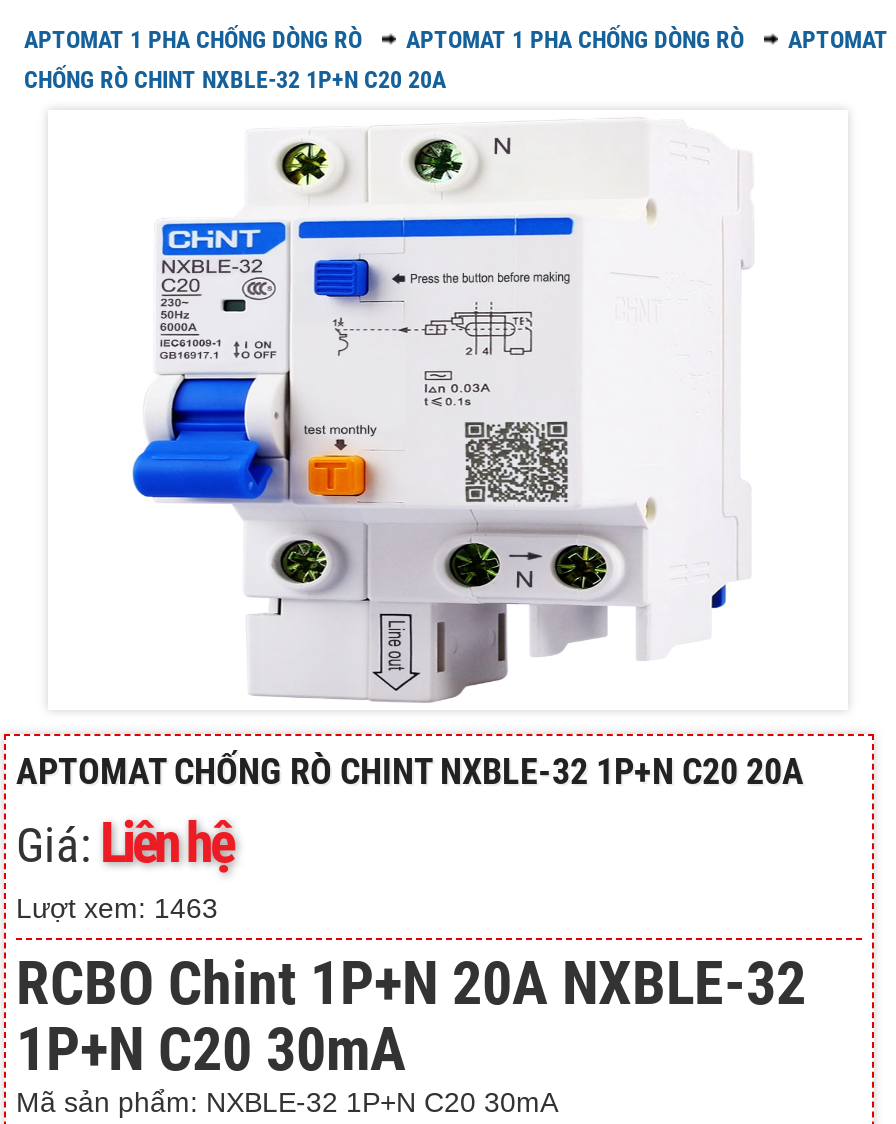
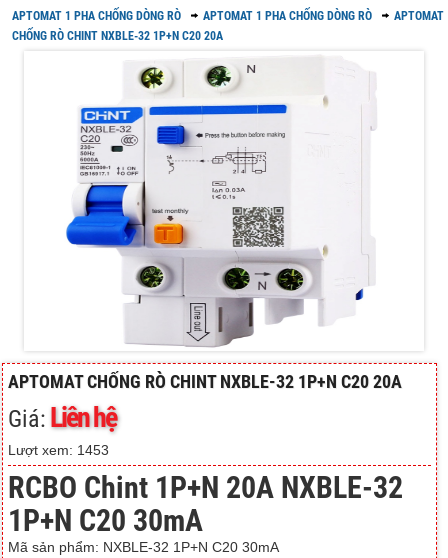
[16,893,218,925] Lượt xem: 1463 -> [8,442,109,458] Lượt xem: 1453

